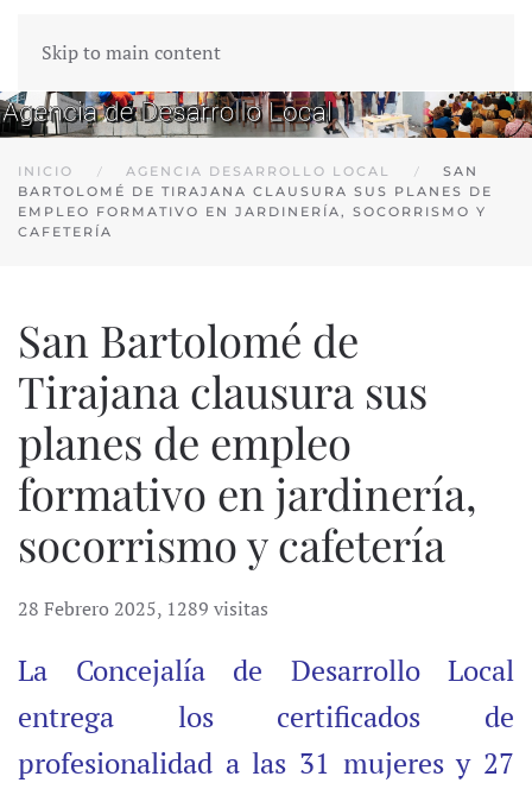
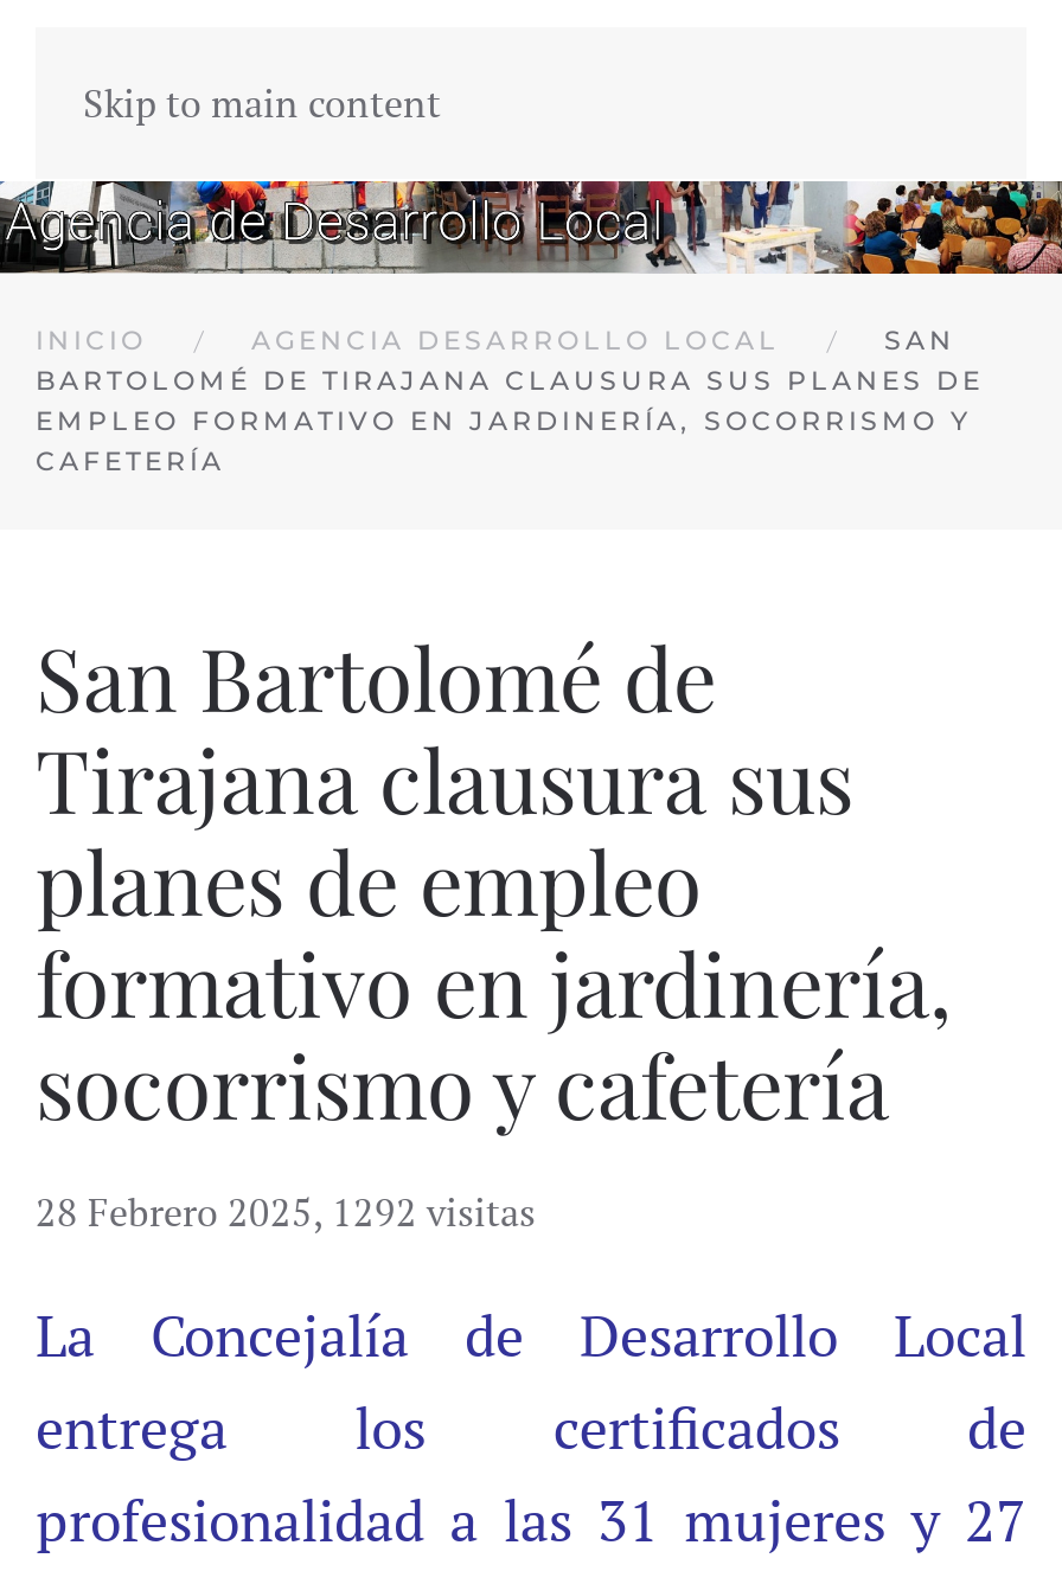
[18,596,268,622] 28 Febrero 2025, 1289 visitas -> [36,1187,536,1239] 28 Febrero 2025, 1292 visitas

